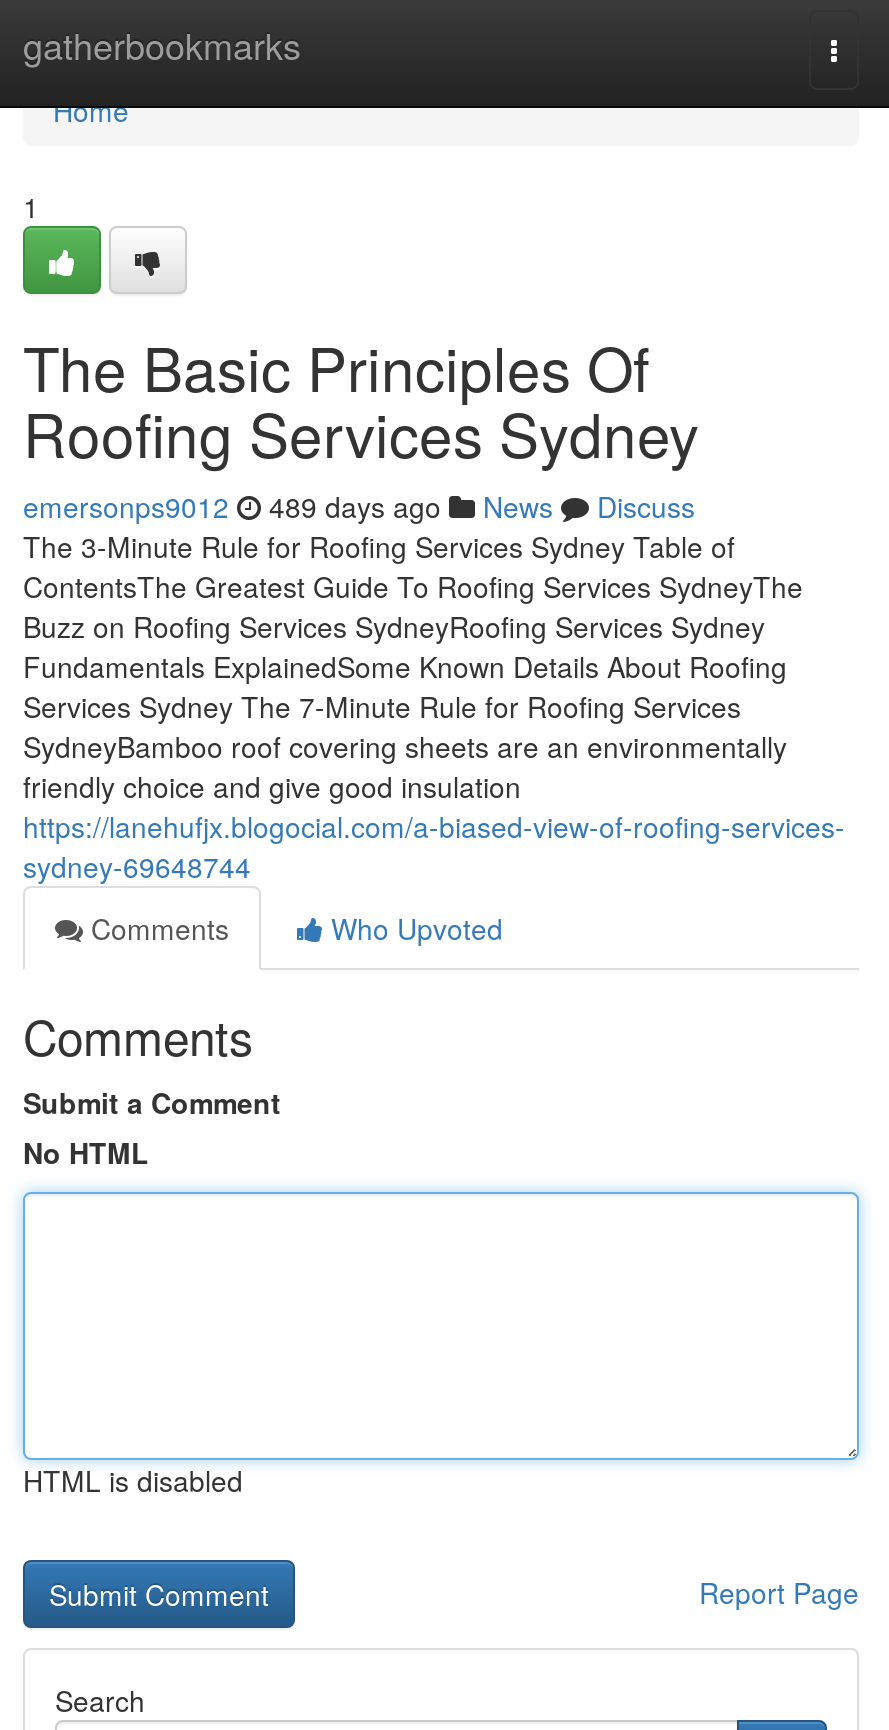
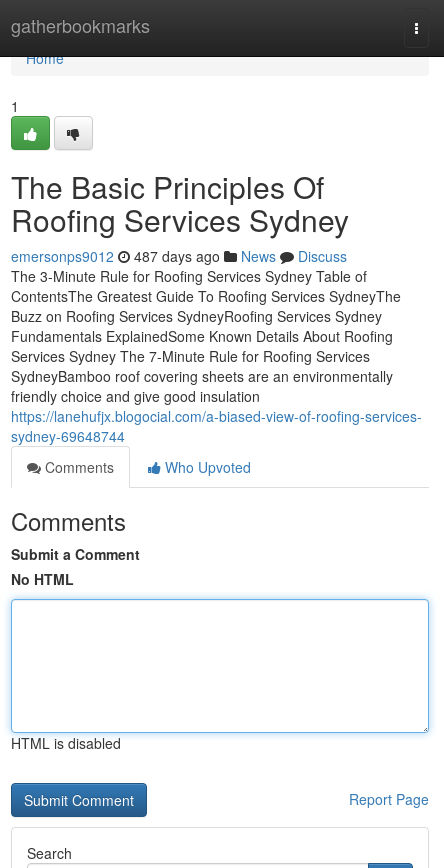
[23,486,695,526] emersonps9012 489 days ago News Discuss -> [11,246,347,266] emersonps9012 487 days ago News Discuss

